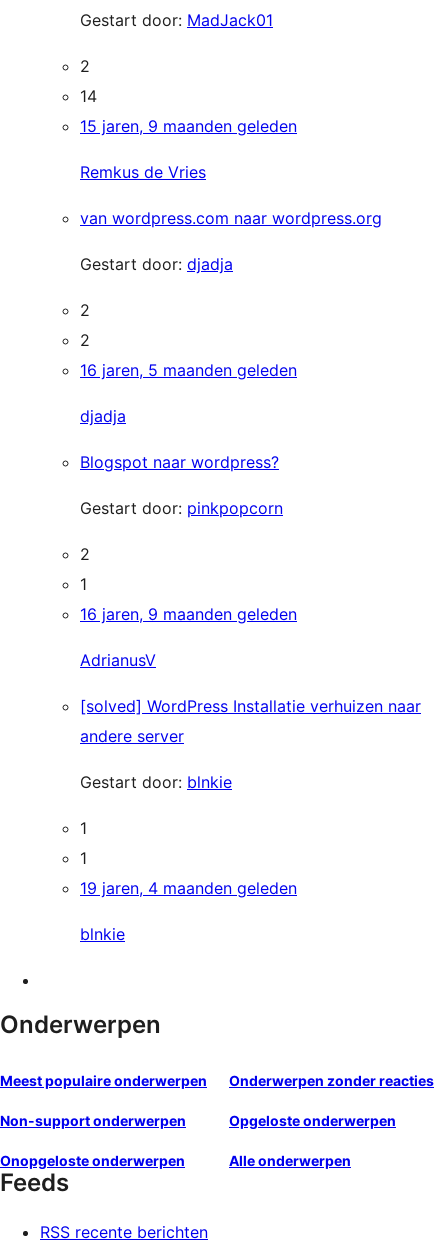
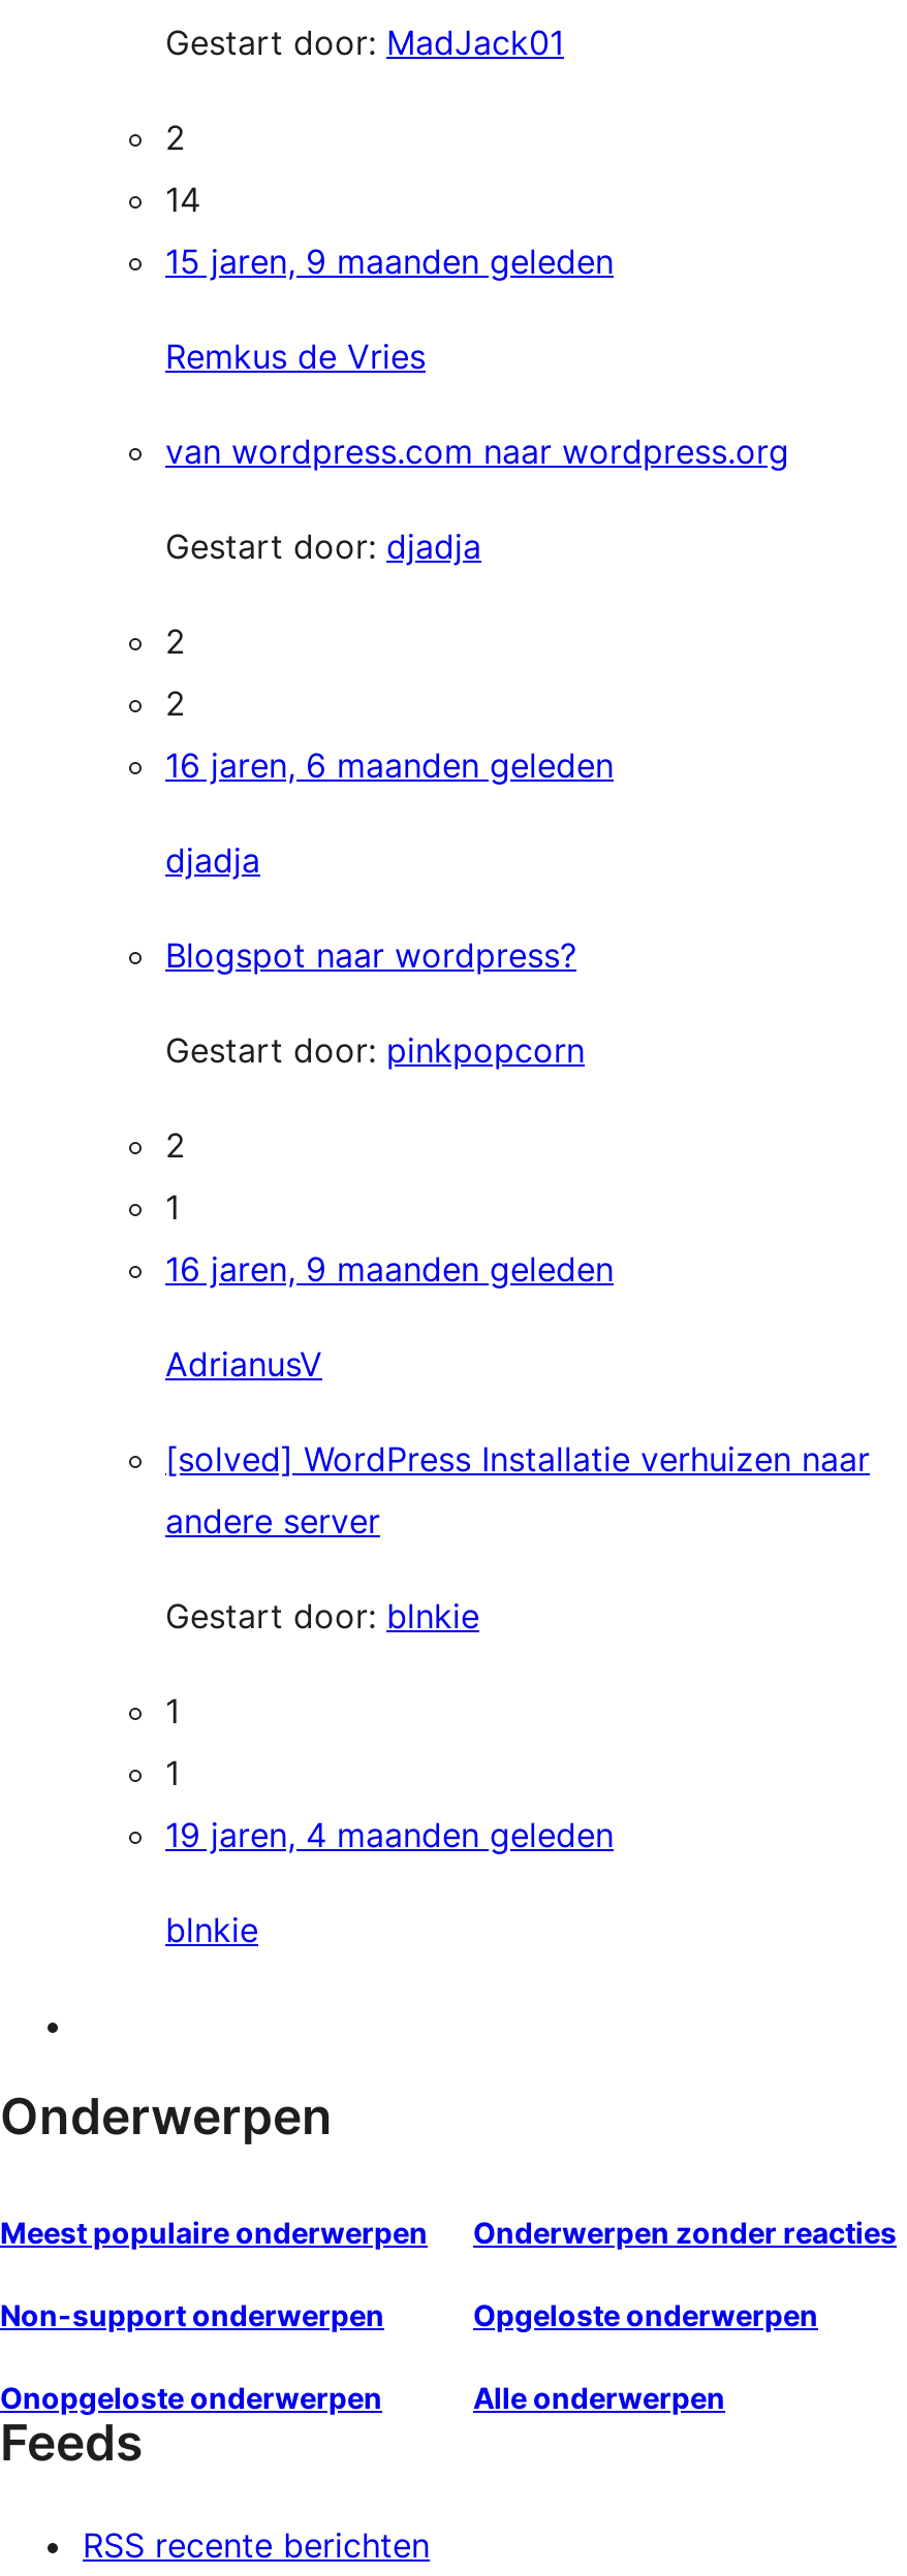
[80,360,297,380] 16 jaren, 5 maanden geleden -> [165,744,614,786] 16 jaren, 6 maanden geleden

